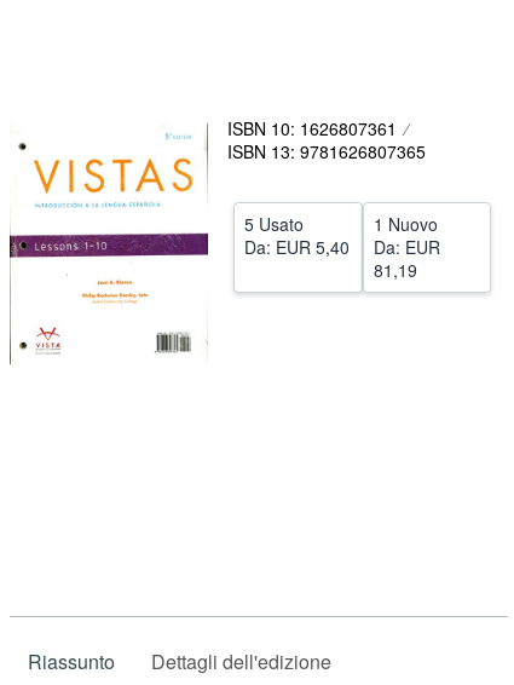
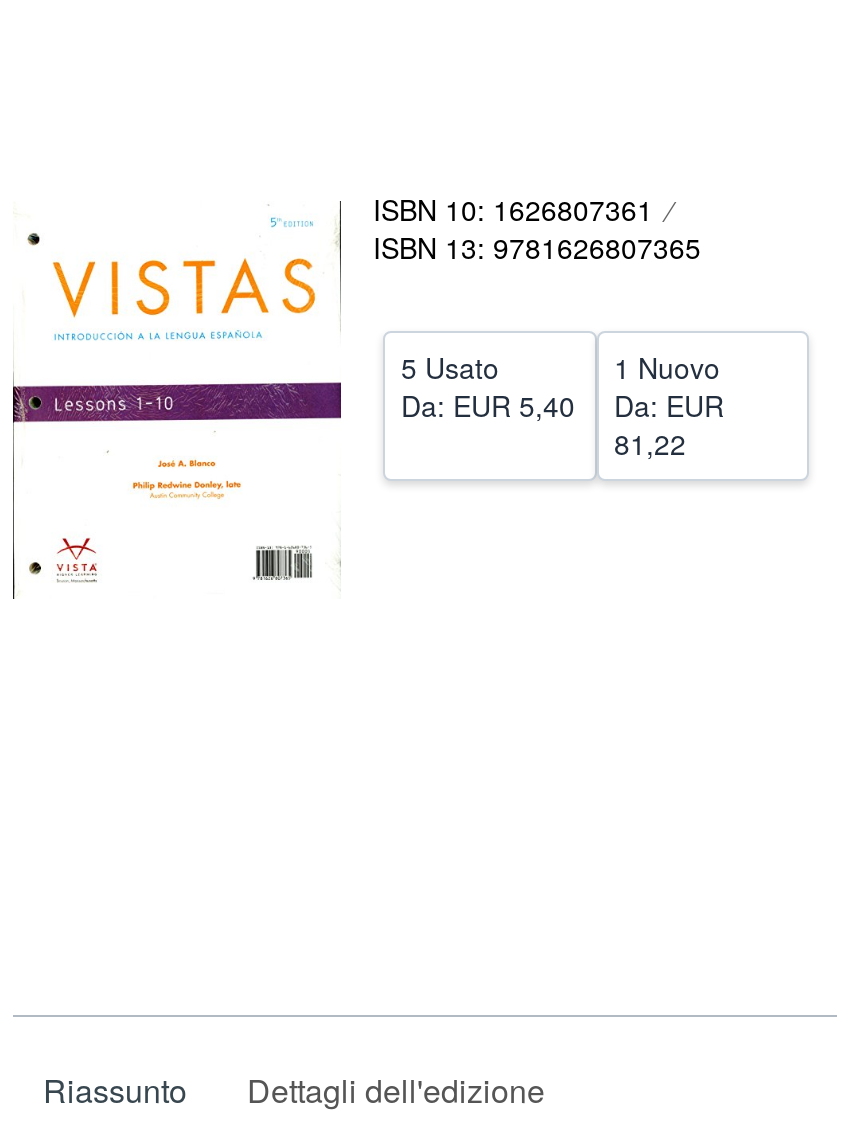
[373,258,417,282] 81,19 -> [614,423,686,463] 81,22

